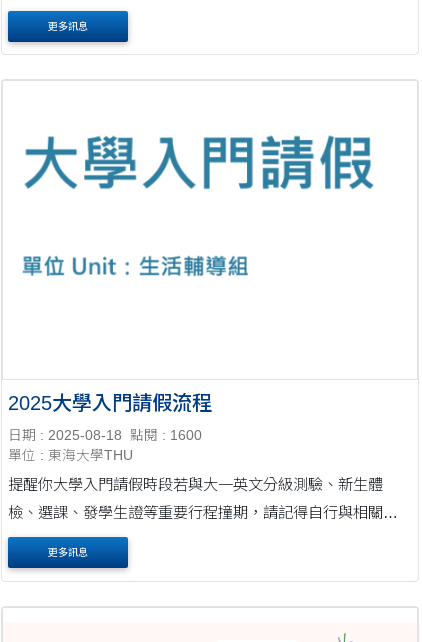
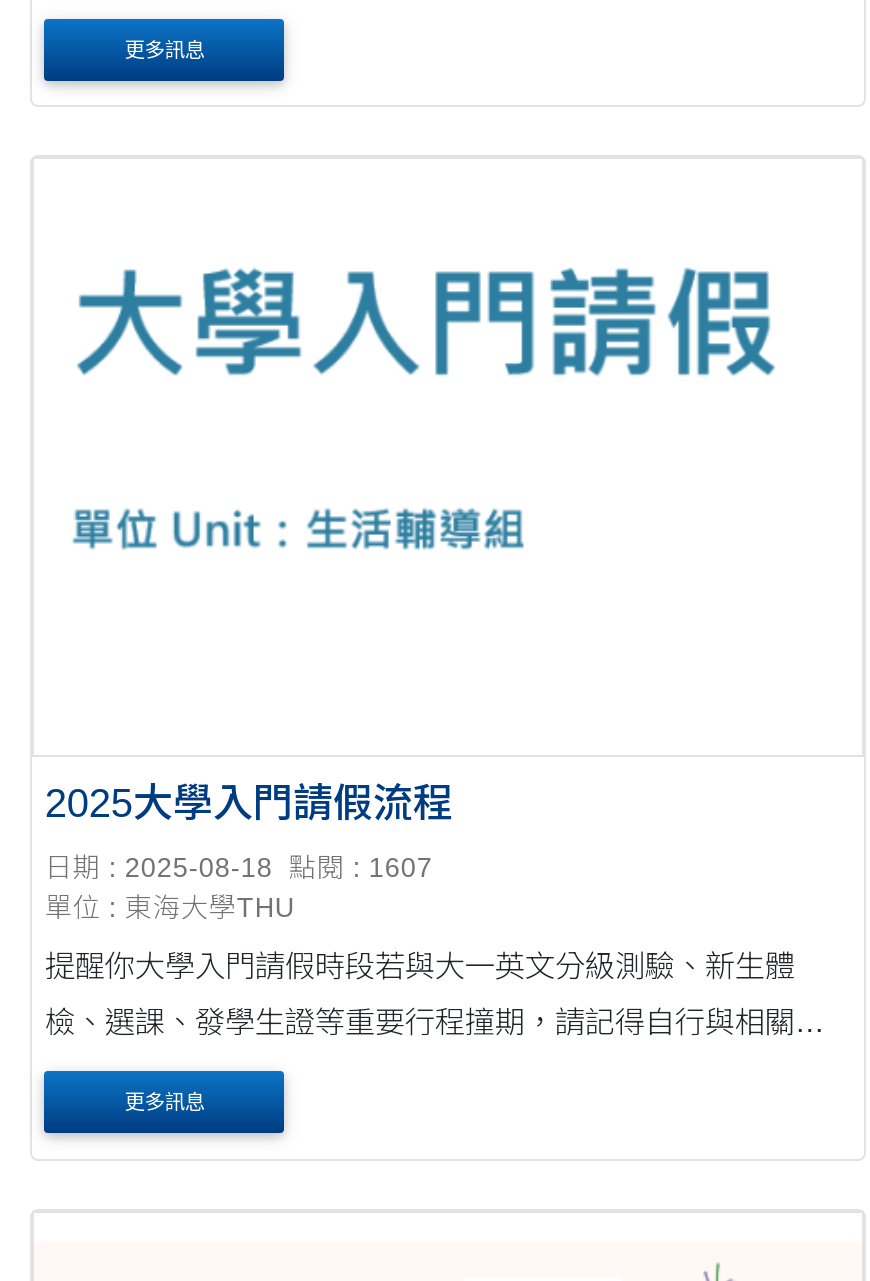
[8,428,202,443] 日期 : 2025-08-18 點閱 : 1600 -> [45,853,433,883] 日期 : 2025-08-18 點閱 : 1607

